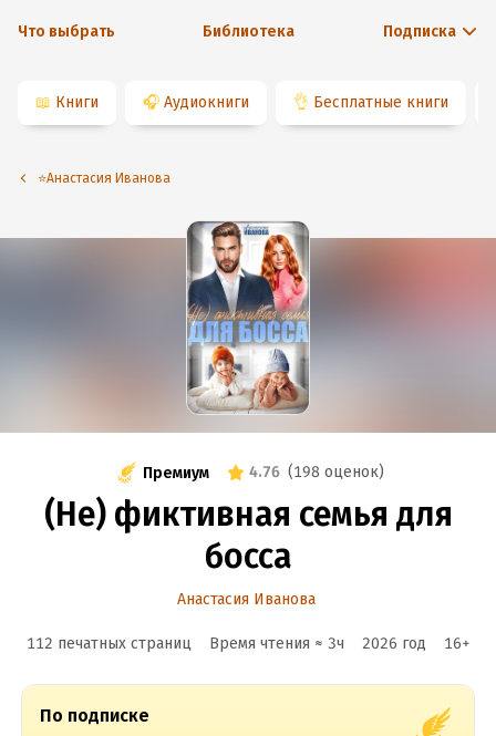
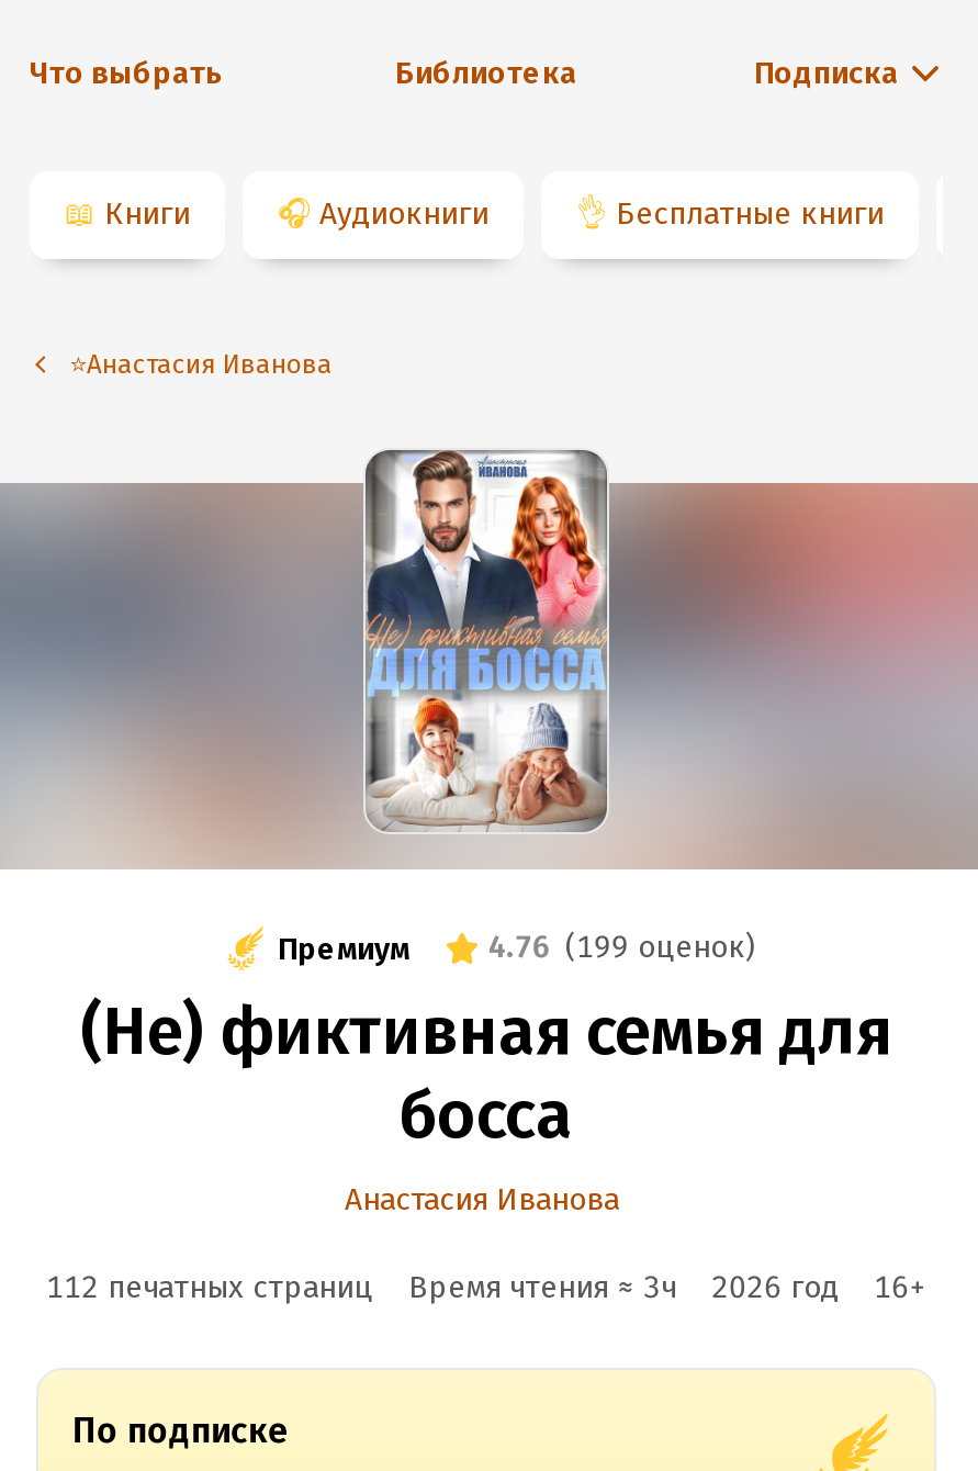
[249,463,384,481] 4.76 (198 оценок) -> [488,929,756,966] 4.76 (199 оценок)

